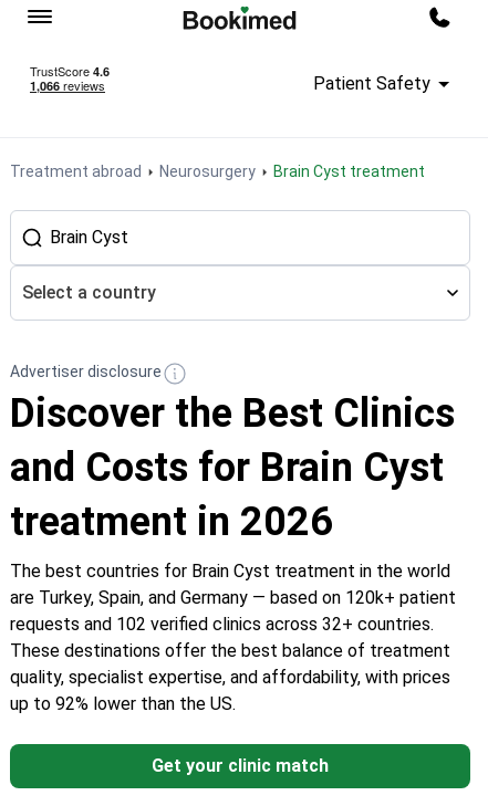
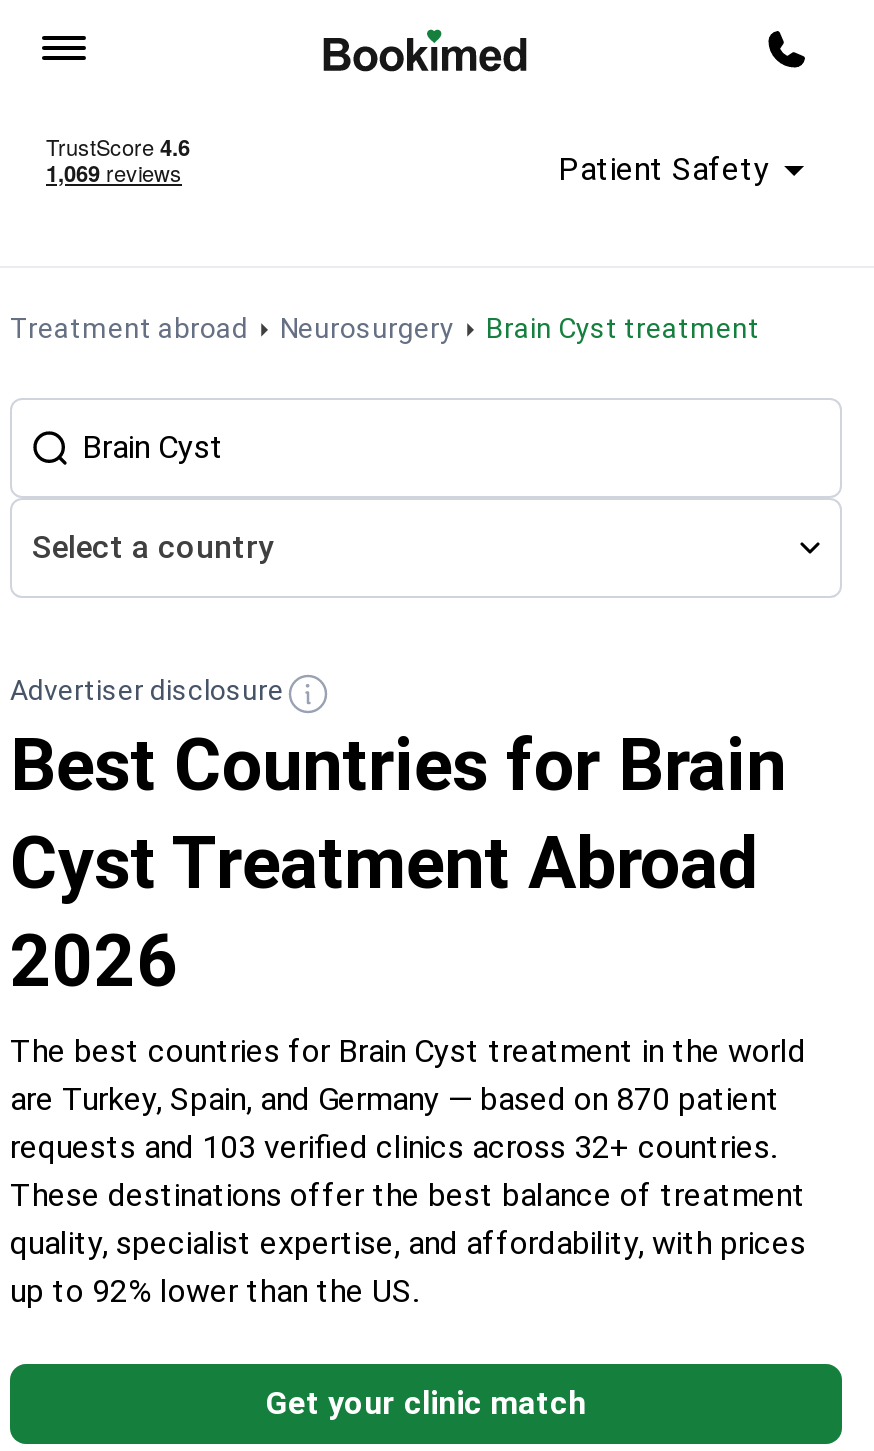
[10,390,455,545] Discover the Best Clinics | and Costs for Brain Cyst | treatment in 2026 -> [10,724,786,1004] Best Countries for Brain | Cyst Treatment Abroad | 2026
[10,587,456,608] are Turkey, Spain, and Germany — based on 120k+ patient -> [10,1080,780,1118] are Turkey, Spain, and Germany — based on 870 patient
[10,614,434,635] requests and 102 verified clinics across 32+ countries. -> [10,1128,776,1166] requests and 103 verified clinics across 32+ countries.

